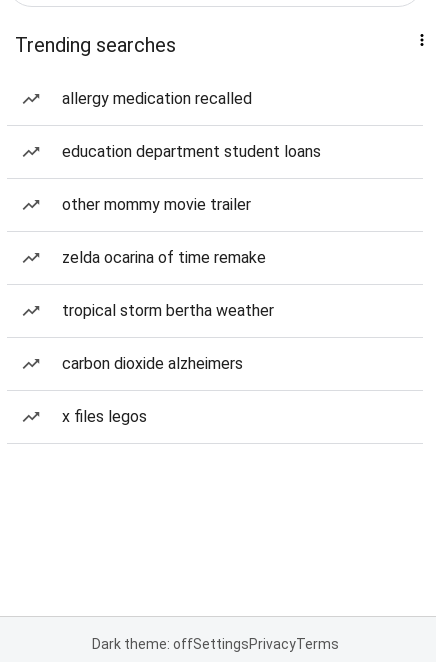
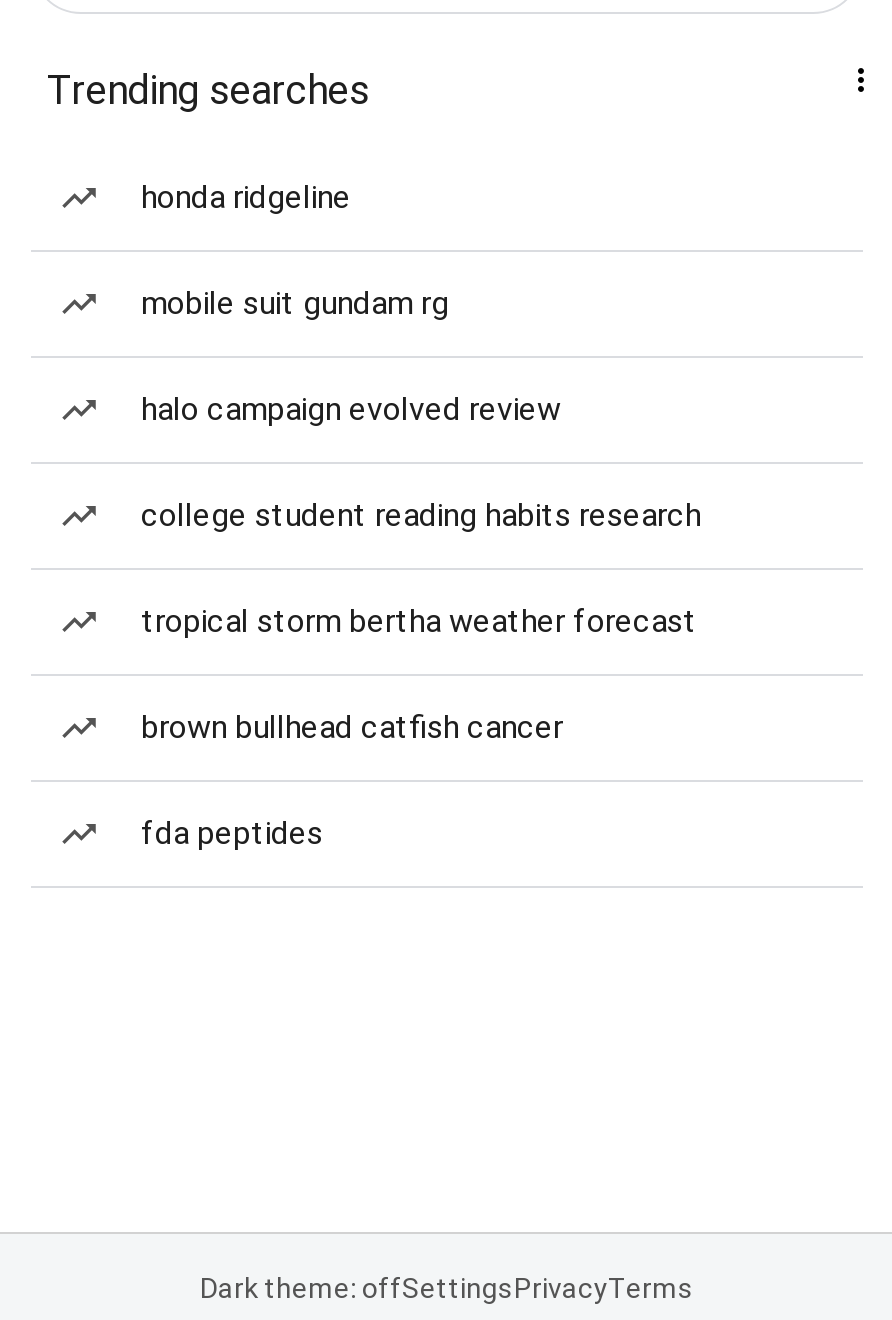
[62,89,252,108] allergy medication recalled -> [141,178,351,216] honda ridgeline
[62,142,321,161] education department student loans -> [141,284,449,322] mobile suit gundam rg
[62,195,251,214] other mommy movie trailer -> [141,390,561,428] halo campaign evolved review
[62,248,266,267] zelda ocarina of time remake -> [141,496,701,534] college student reading habits research
[62,301,274,320] tropical storm bertha weather -> [141,602,697,640] tropical storm bertha weather forecast
[62,354,243,373] carbon dioxide alzheimers -> [141,708,563,746] brown bullhead catfish cancer
[62,407,147,426] x files legos -> [141,814,323,852] fda peptides

